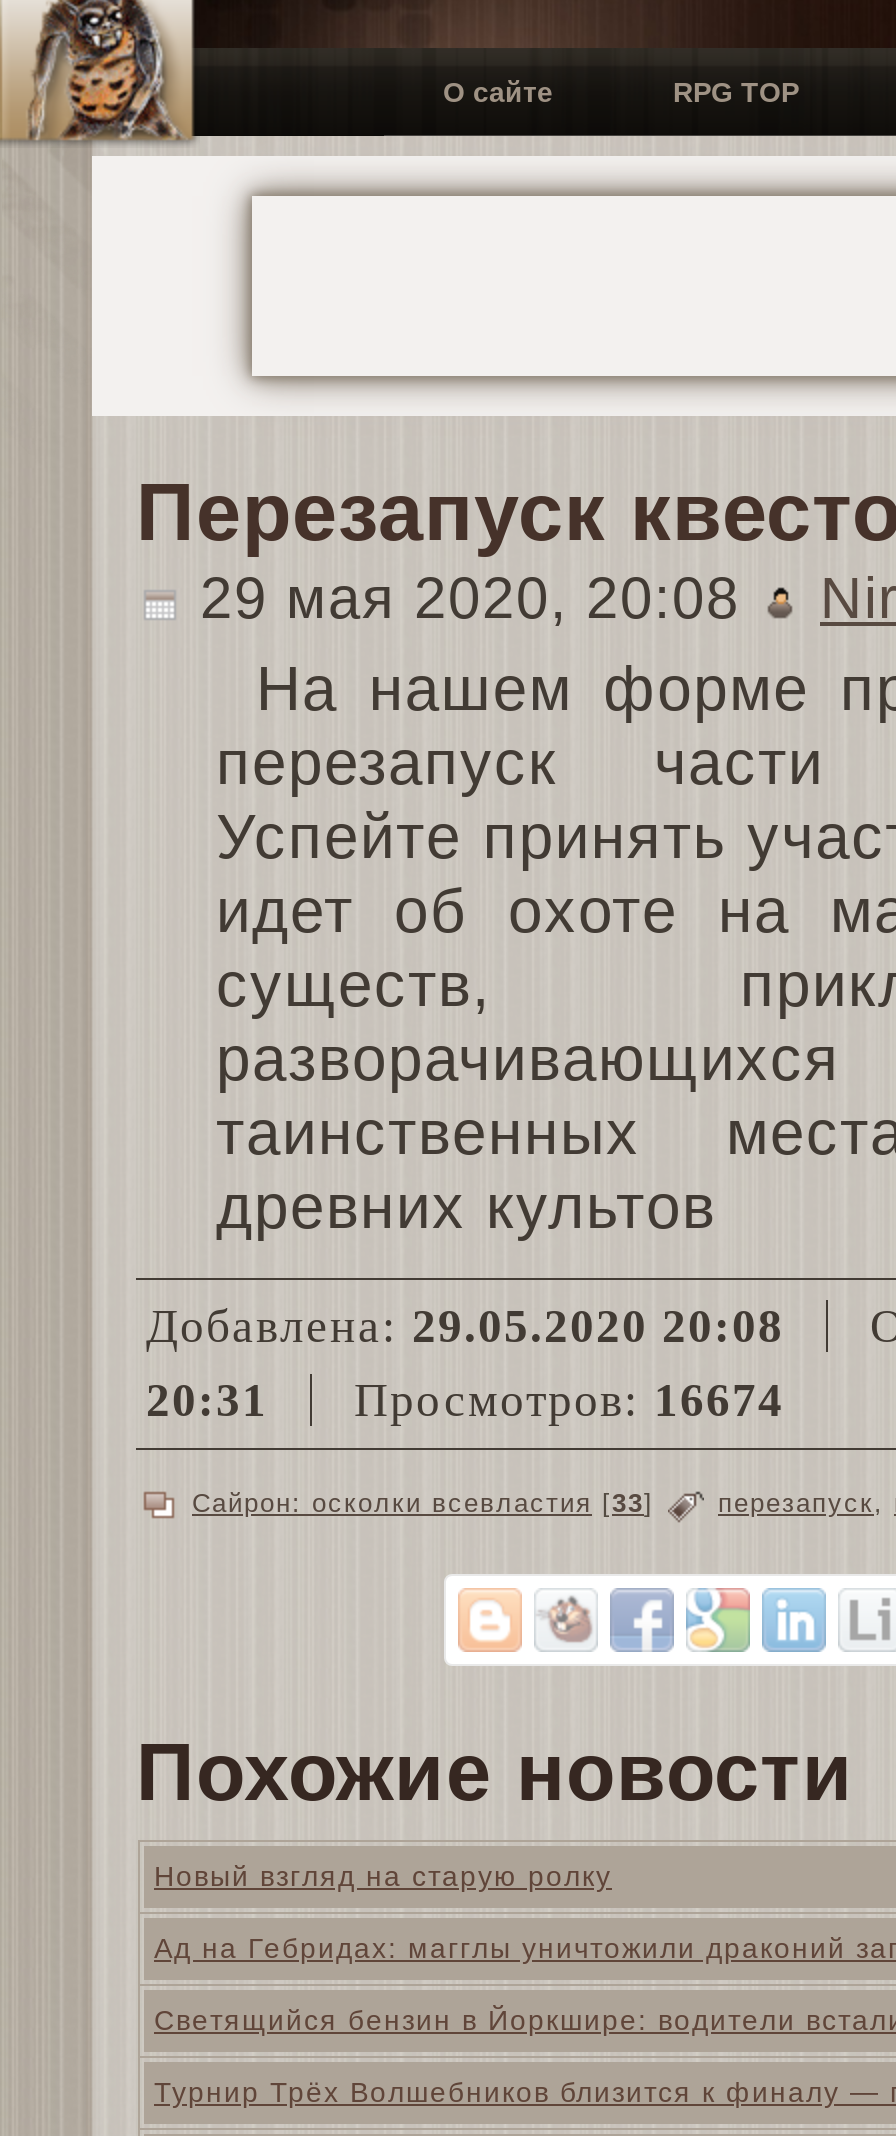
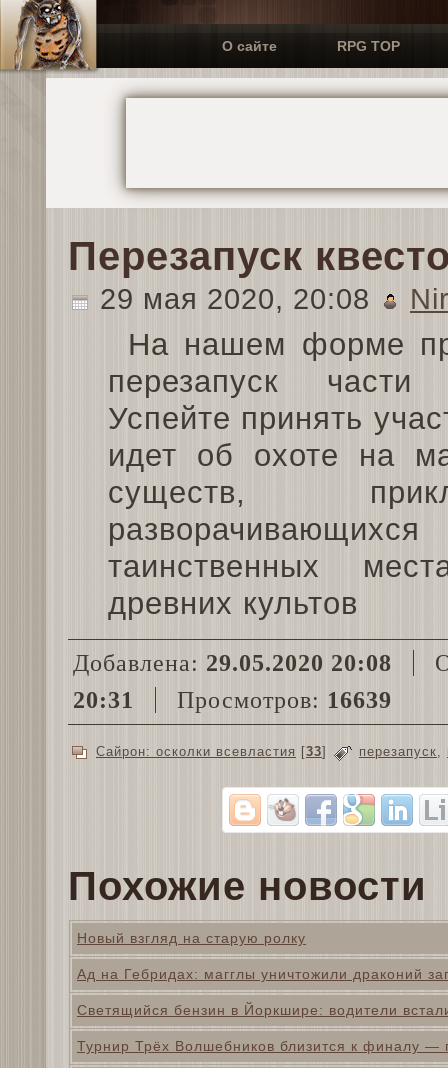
[146,1375,784,1427] 20:31 Просмотров: 16674 -> [73,687,392,713] 20:31 Просмотров: 16639

